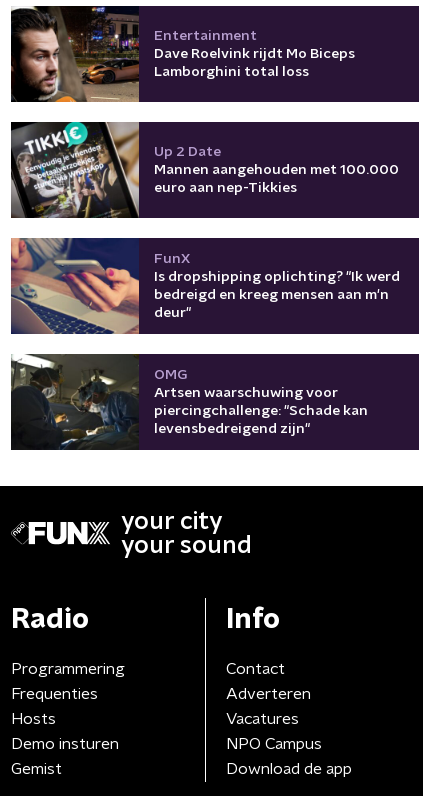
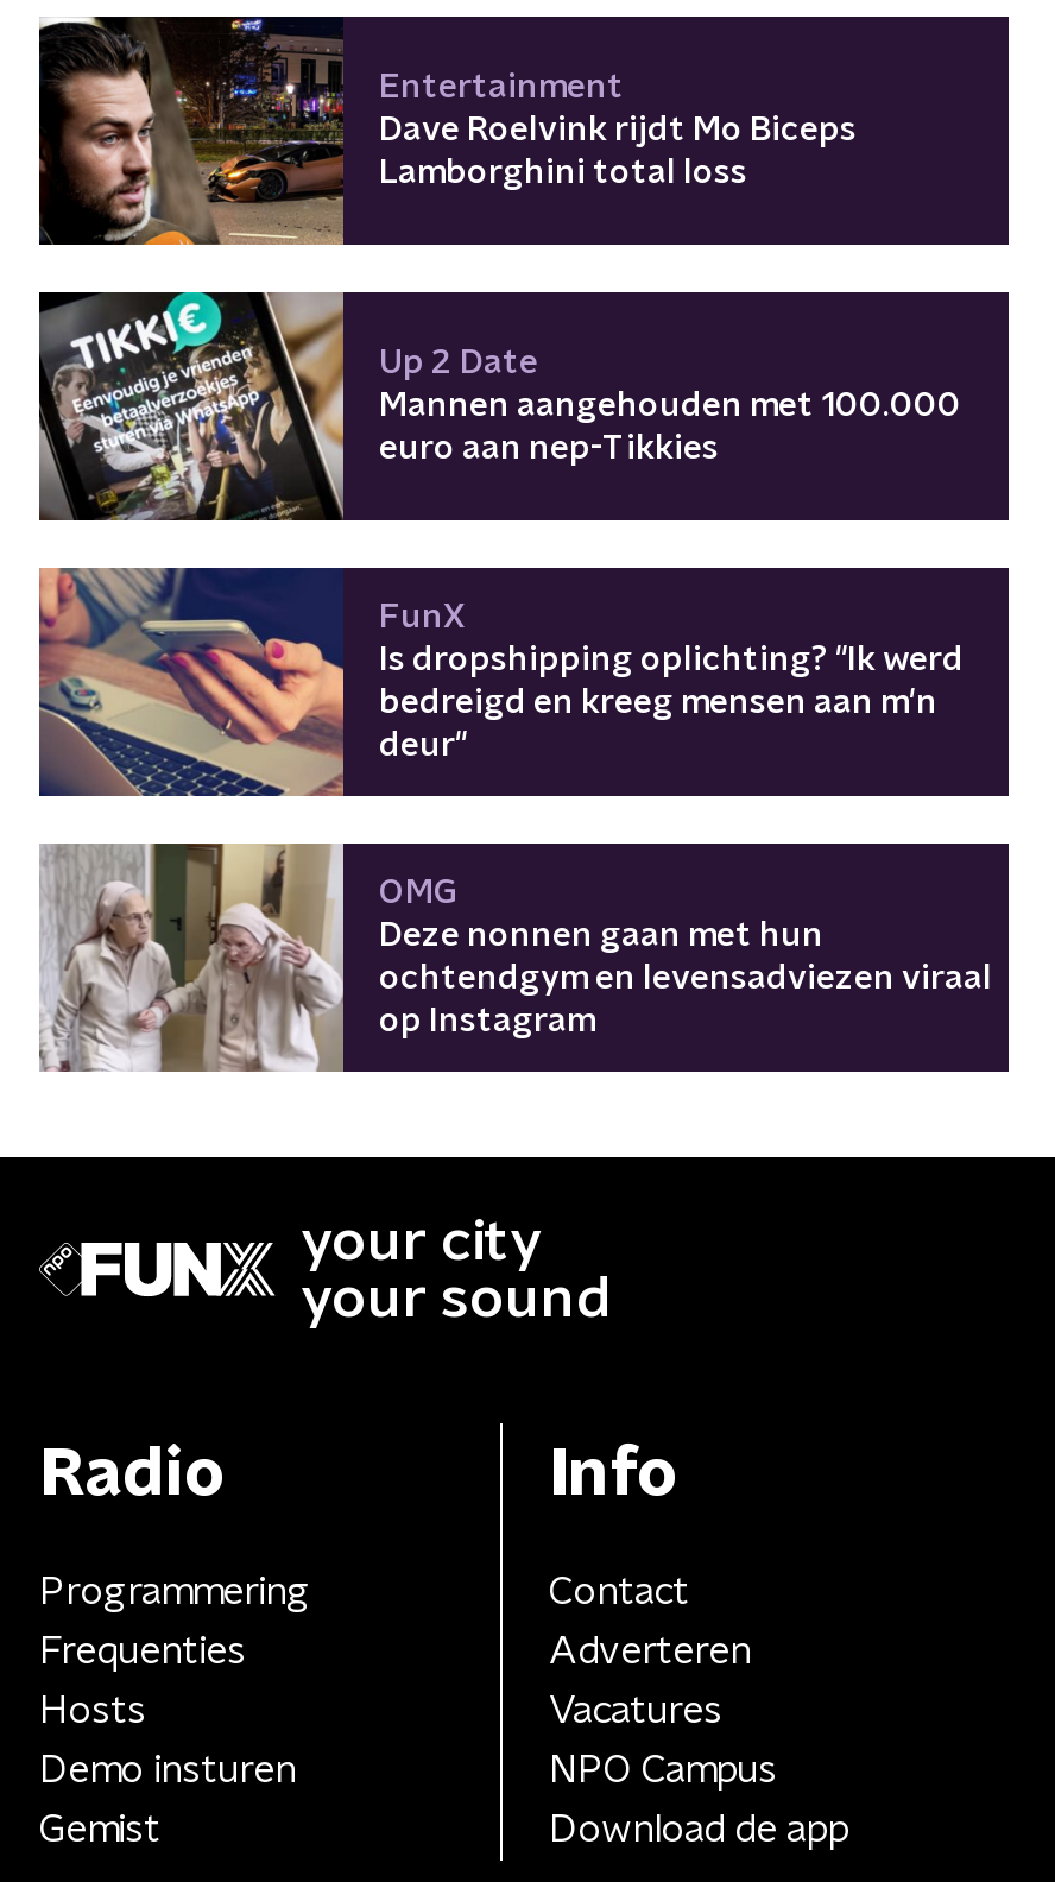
[10,353,368,451] [image] | Artsen waarschuwing voor | piercingchallenge: "Schade kan | levensbedreigend zijn" -> [39,841,992,1074] [image] | Deze nonnen gaan met hun | ochtendgym en levensadviezen viraal | op Instagram

